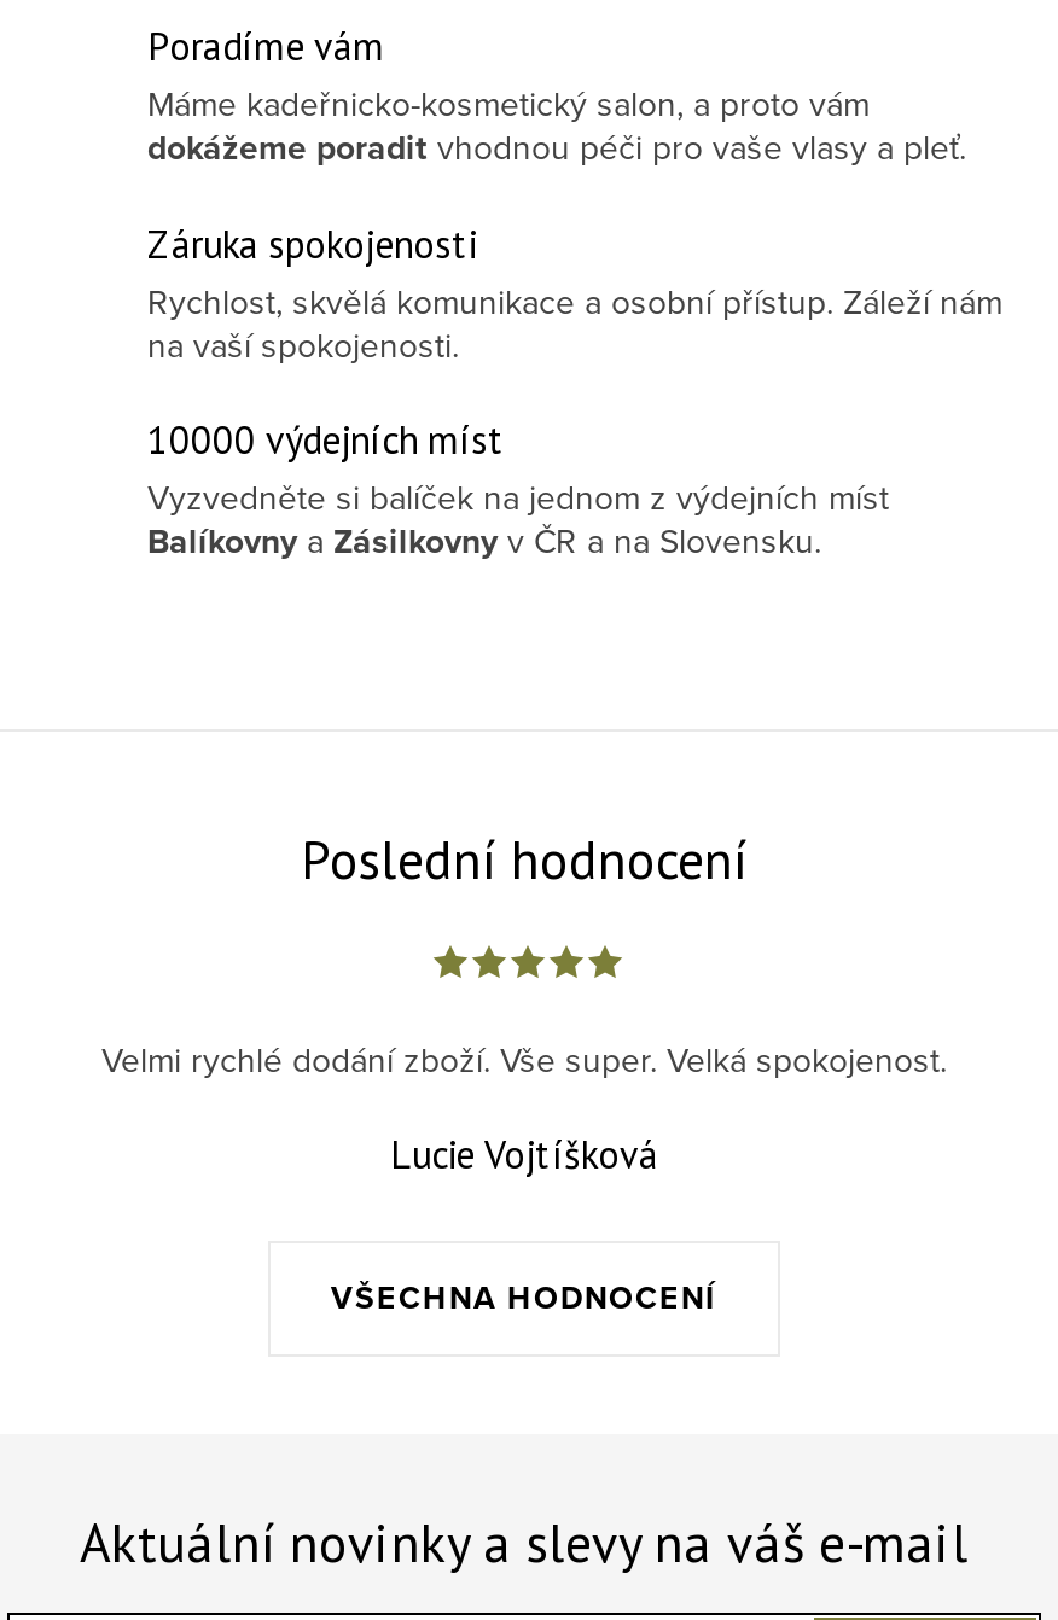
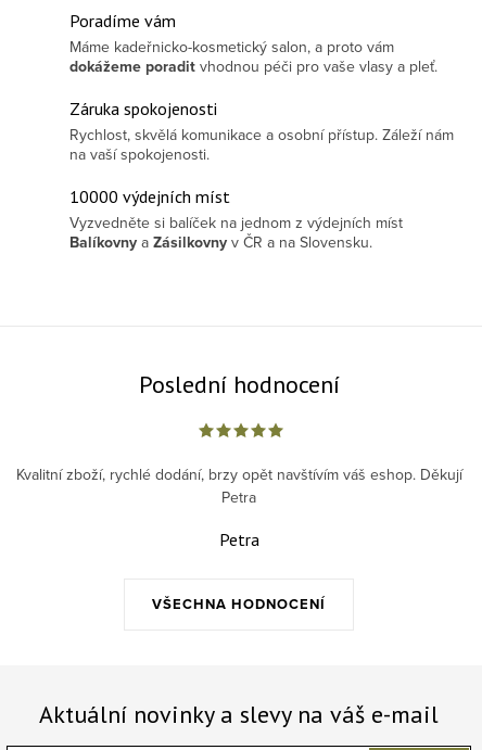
[101,1037,947,1085] Velmi rychlé dodání zboží. Vše super. Velká spokojenost. -> [16,464,462,508] Kvalitní zboží, rychlé dodání, brzy opět navštívím váš eshop. Děkují | Petra
[390,1131,658,1179] Lucie Vojtíšková -> [219,529,259,551] Petra

